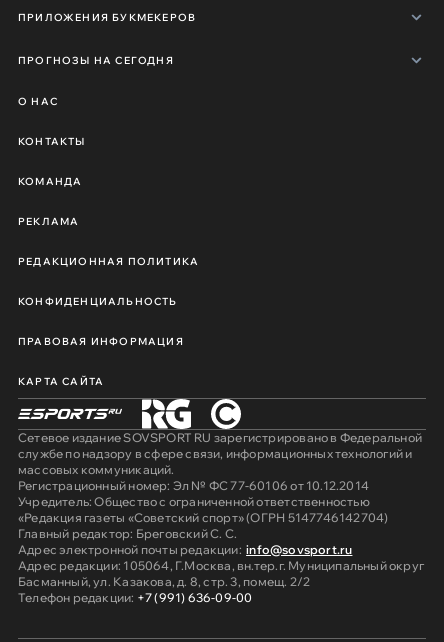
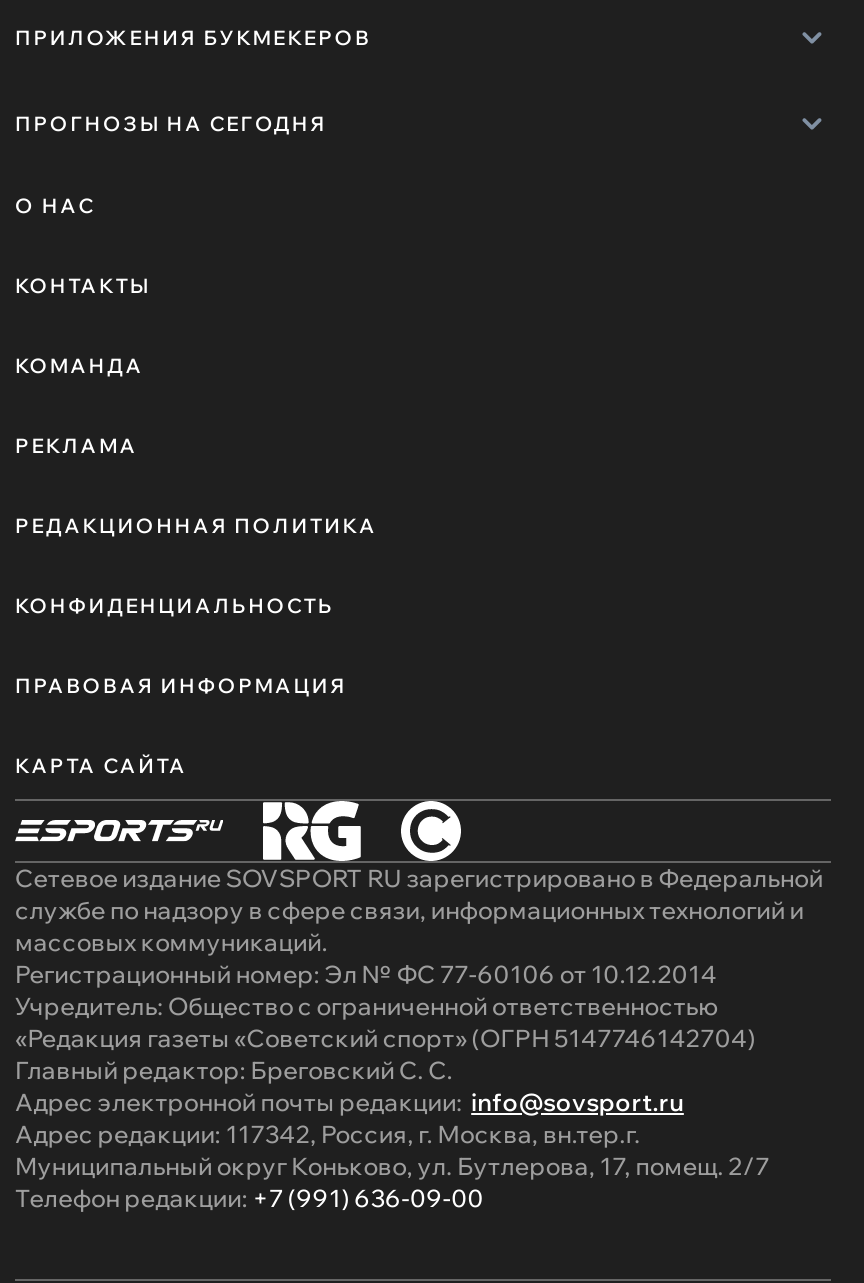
[18,558,424,589] Адрес редакции: 105064, Г.Москва, вн.тер.г. Муниципальный округ | Басманный, ул. Казакова, д. 8, стр. 3, помещ. 2/2 -> [15,1120,770,1182] Адрес редакции: 117342, Россия, г. Москва, вн.тер.г. | Муниципальный округ Коньково, ул. Бутлерова, 17, помещ. 2/7

